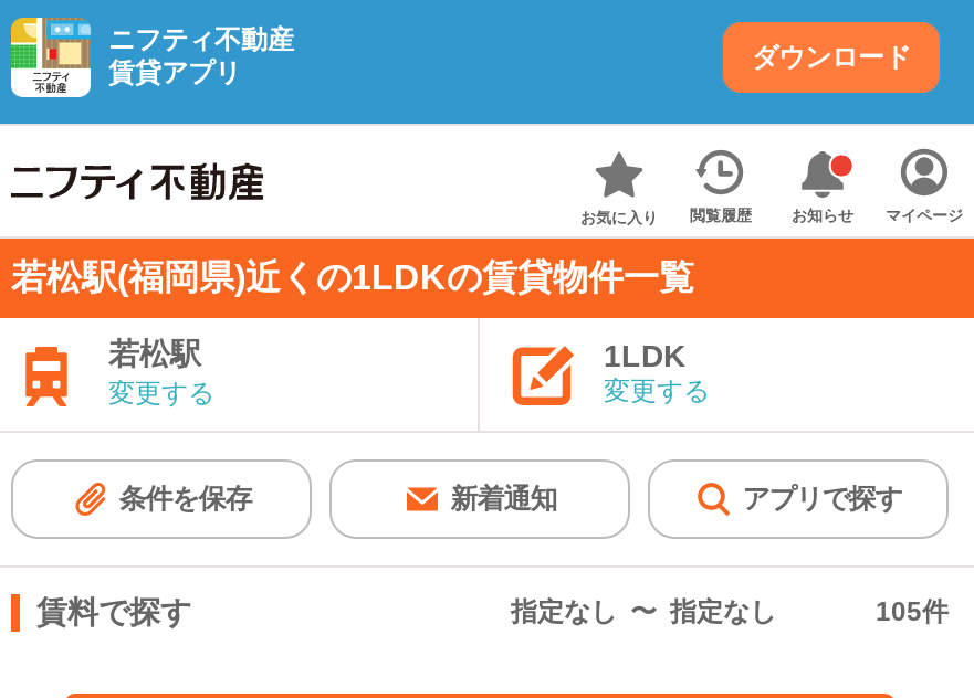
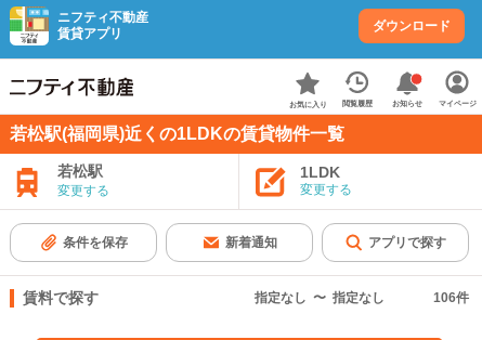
[876,596,949,627] 105件 -> [433,290,469,305] 106件

